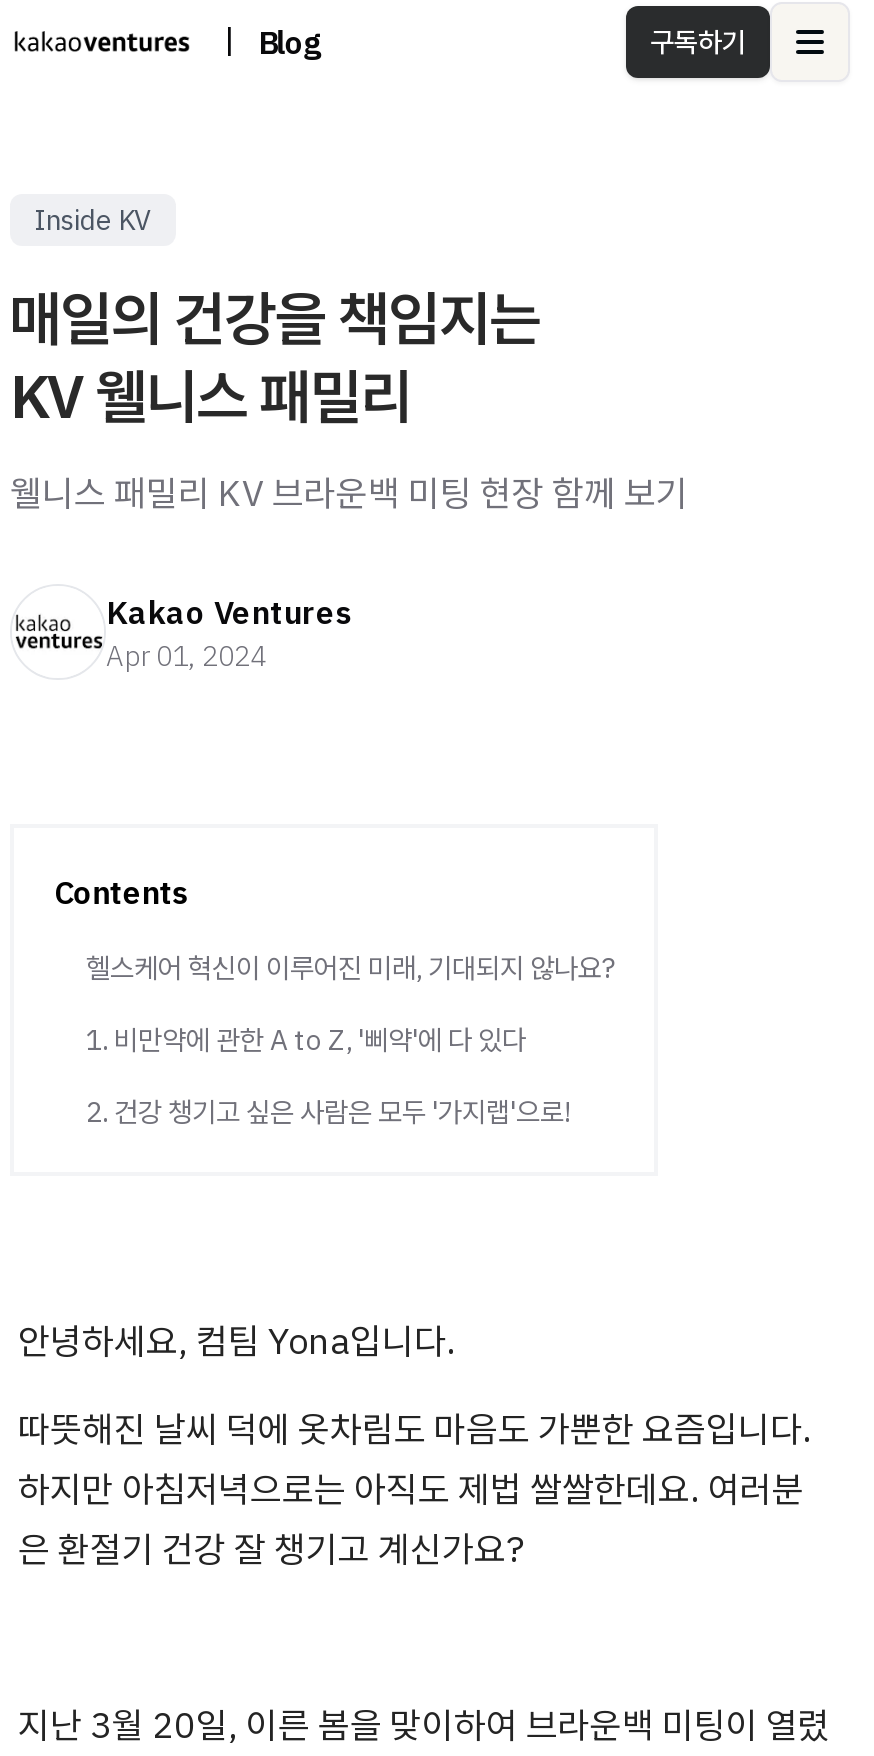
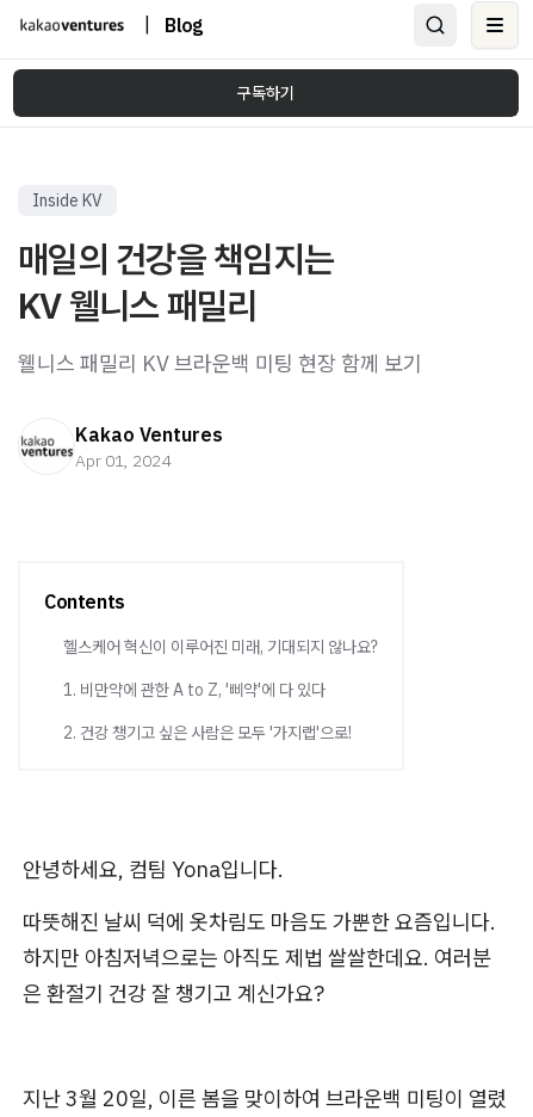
moved [650,24,746,60] -> [237,82,295,104]: 구독하기

